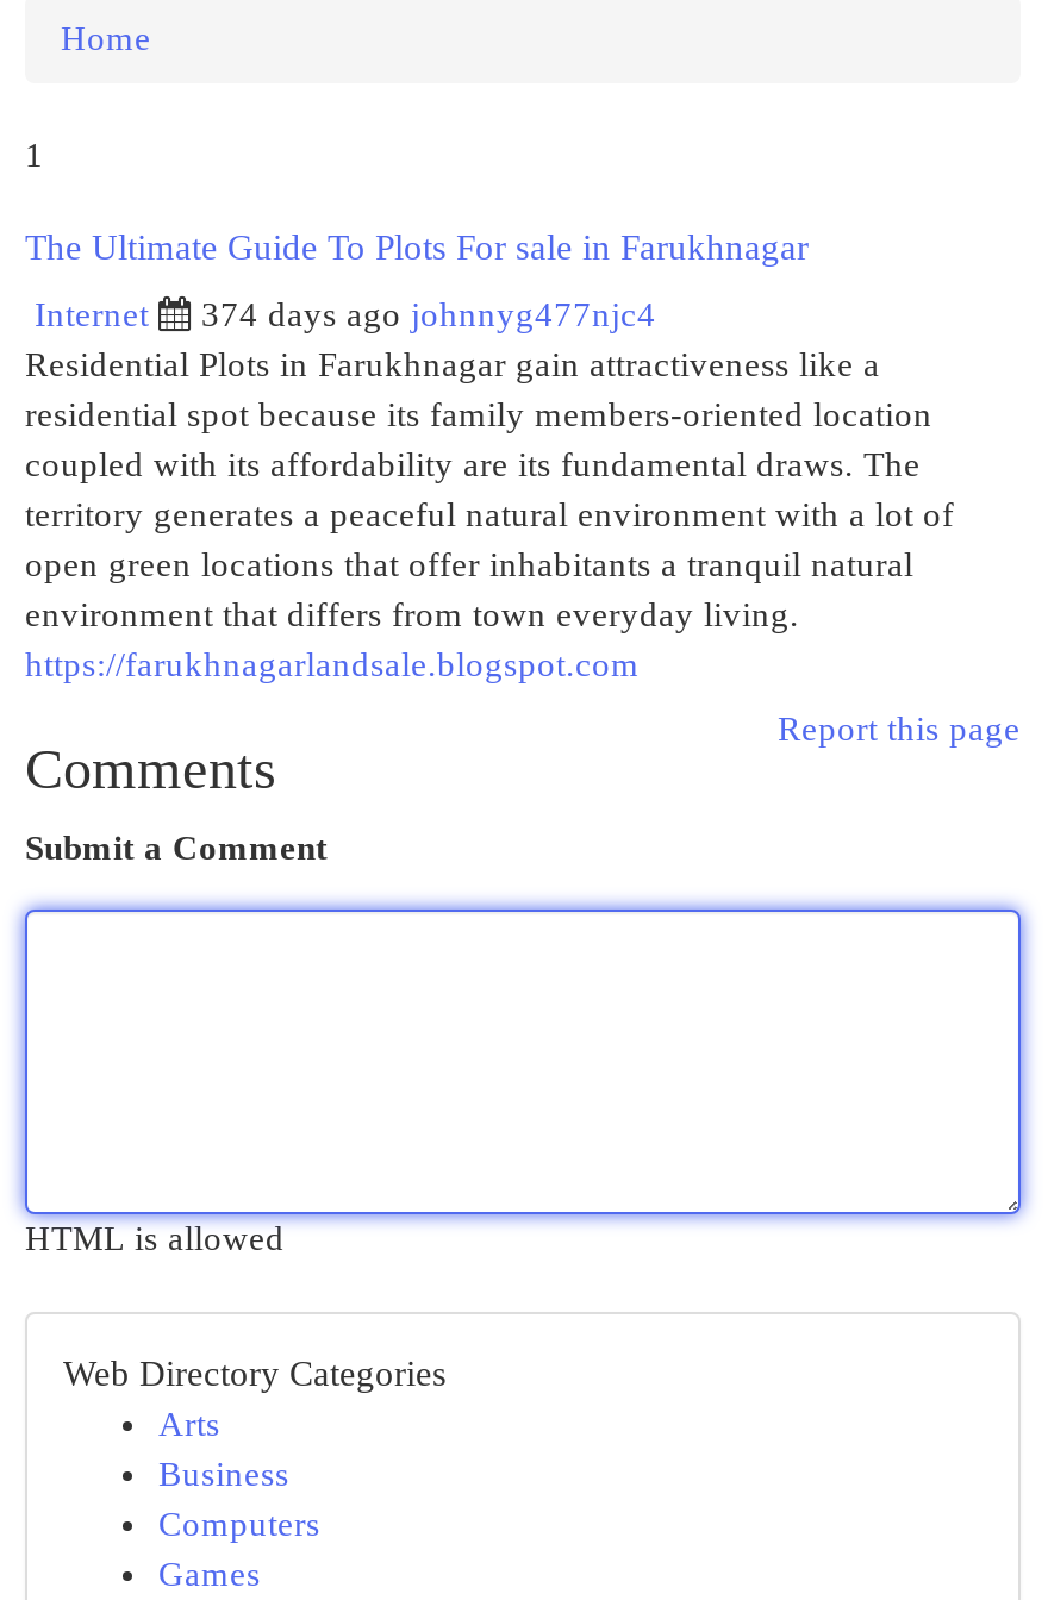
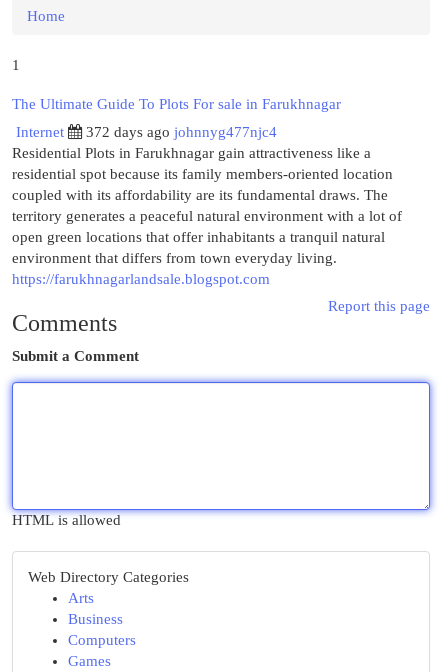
[201,295,656,333] 374 days ago johnnyg477njc4 -> [86,124,277,140] 372 days ago johnnyg477njc4

